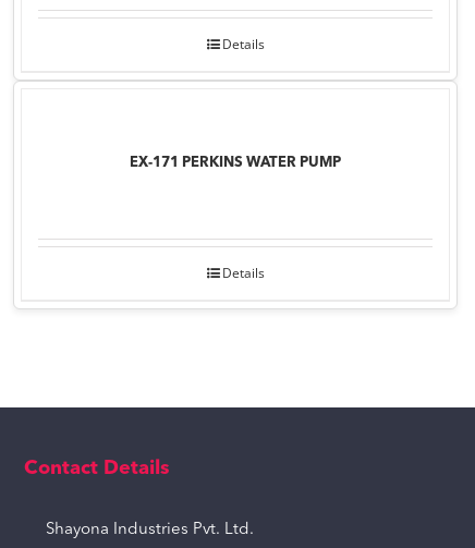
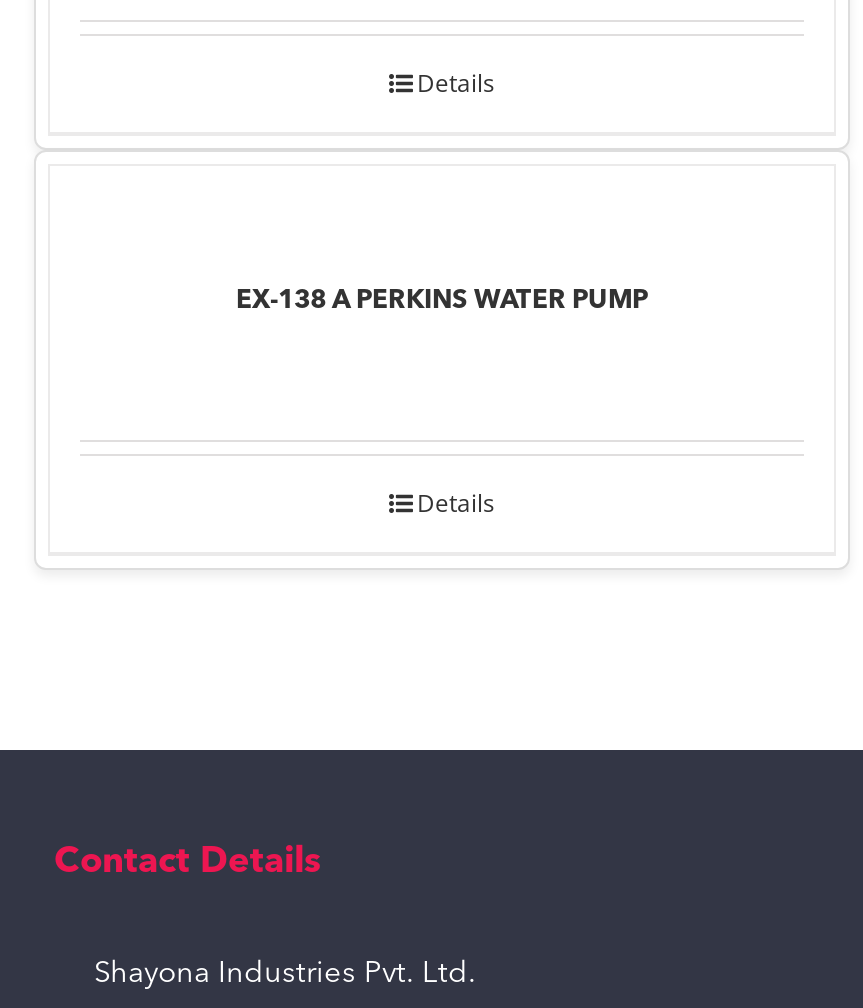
[130,156,341,170] EX-171 PERKINS WATER PUMP -> [236,288,648,314] EX-138 A PERKINS WATER PUMP

